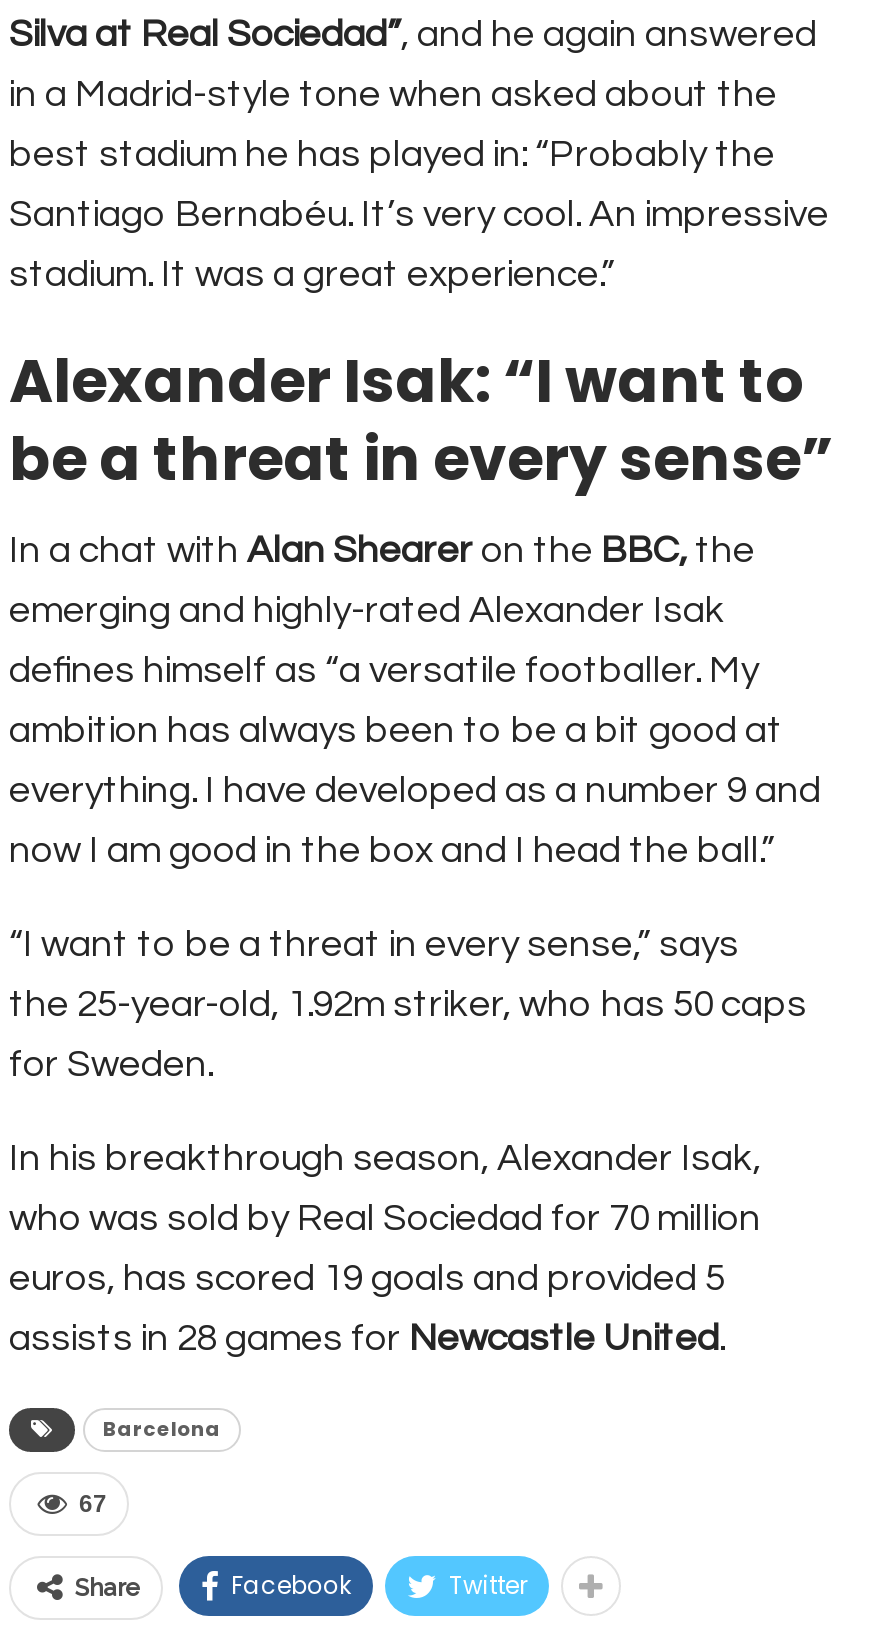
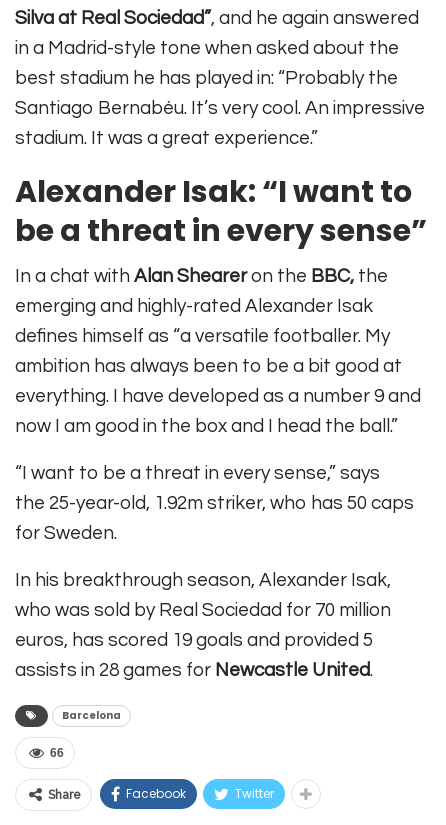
[79,1490,107,1518] 67 -> [50,746,64,760] 66

